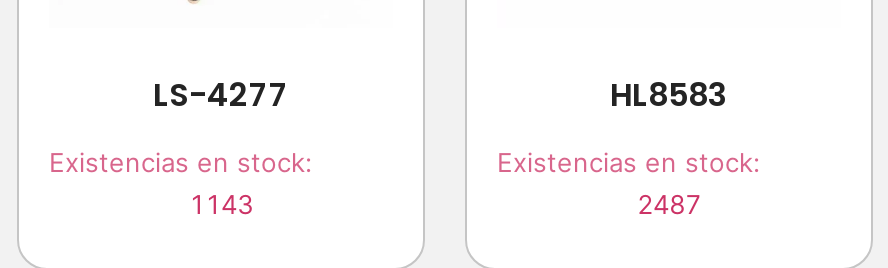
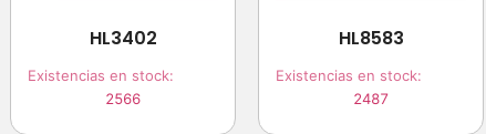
[153,72,289,118] LS-4277 -> [89,25,157,51] HL3402
[189,188,253,220] 1143 -> [105,89,141,107] 2566

